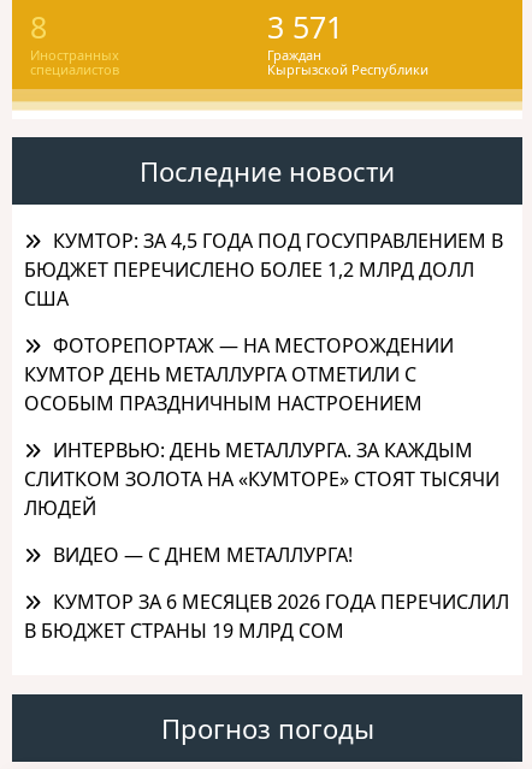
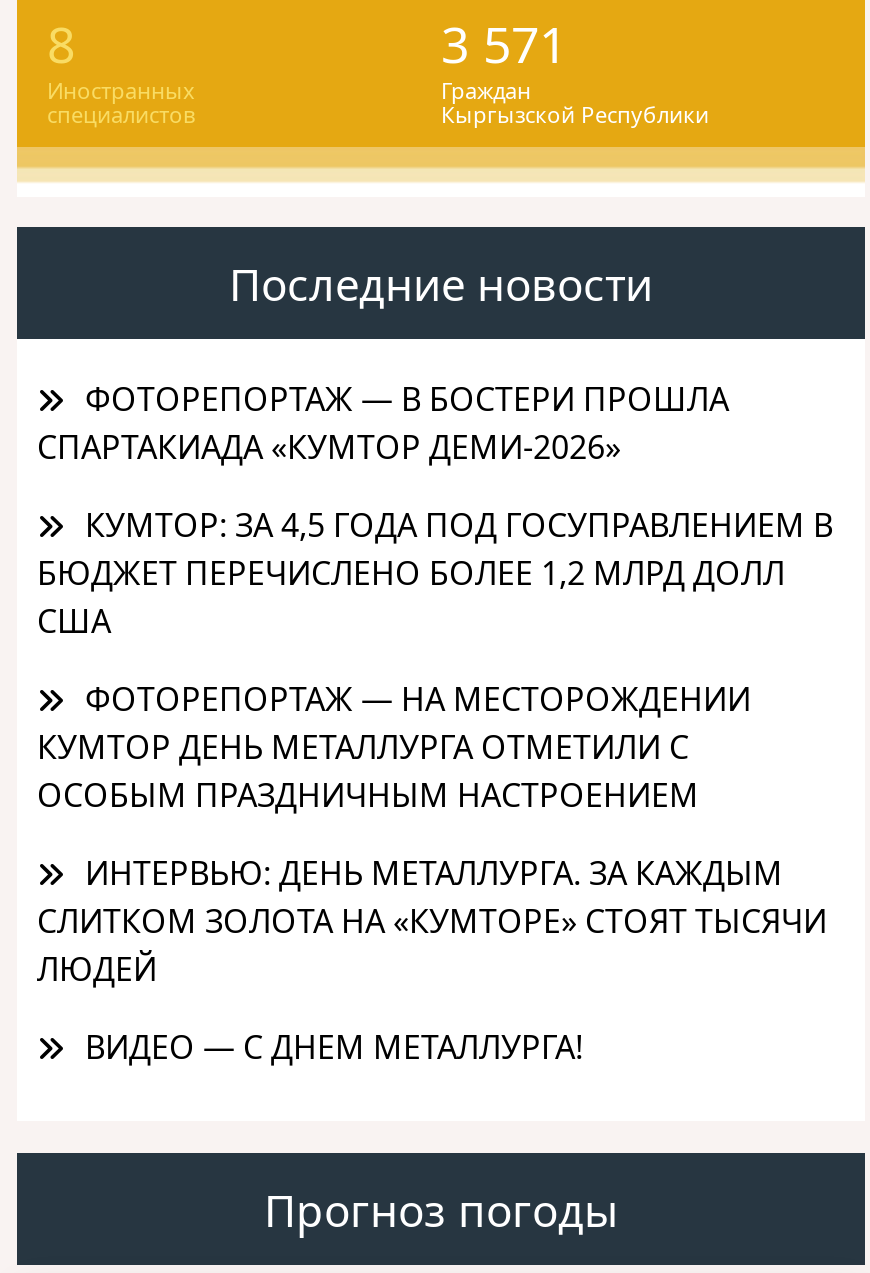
none -> [37,376,729,468] ФОТОРЕПОРТАЖ — В БОСТЕРИ ПРОШЛА | СПАРТАКИАДА «КУМТОР ДЕМИ-2026»
moved [24,227,503,568] -> [37,502,833,1068]: КУМТОР: ЗА 4,5 ГОДА ПОД ГОСУПРАВЛЕНИЕМ В | БЮДЖЕТ ПЕРЕЧИСЛЕНО БОЛЕЕ 1,2 МЛРД ДОЛЛ | США | ... | ЛЮДЕЙ | ВИДЕО — С ДНЕМ МЕТАЛЛУРГА!
[24,588,509,643] КУМТОР ЗА 6 МЕСЯЦЕВ 2026 ГОДА ПЕРЕЧИСЛИЛ | В БЮДЖЕТ СТРАНЫ 19 МЛРД СОМ -> none

